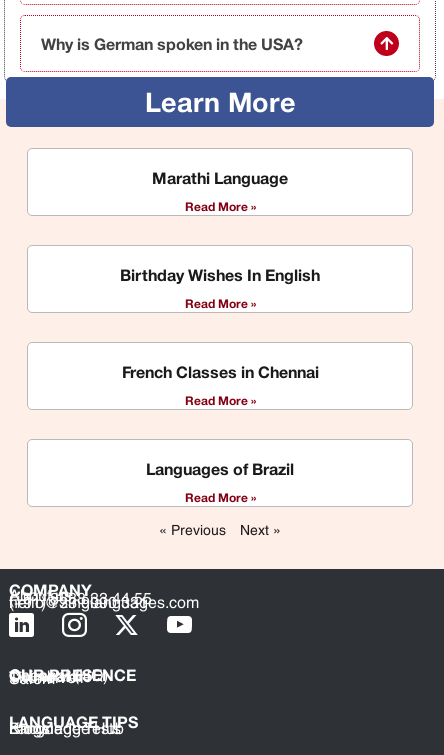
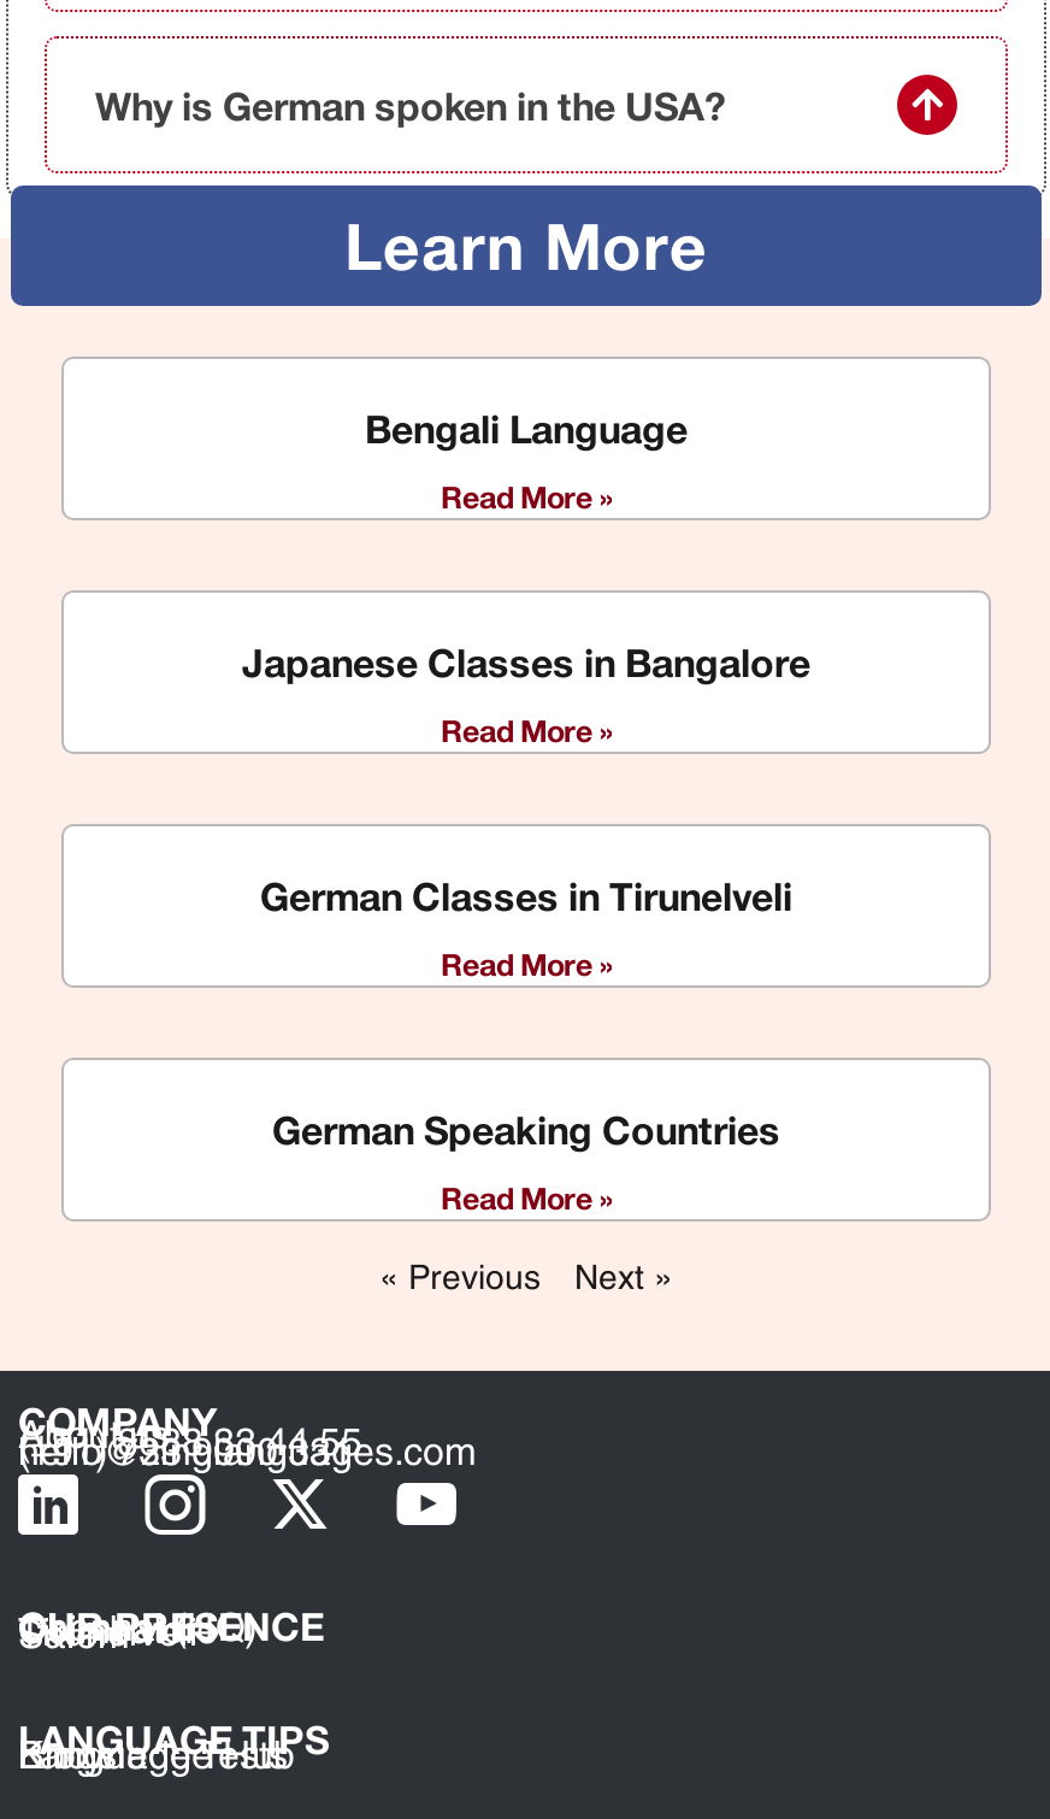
[152,168,288,188] Marathi Language -> [365,405,688,454] Bengali Language
[120,265,320,285] Birthday Wishes In English -> [242,639,810,687] Japanese Classes in Bangalore
[121,362,318,382] French Classes in Chennai -> [260,873,792,921] German Classes in Tirunelveli
[146,459,294,479] Languages of Brazil -> [272,1107,780,1155] German Speaking Countries

